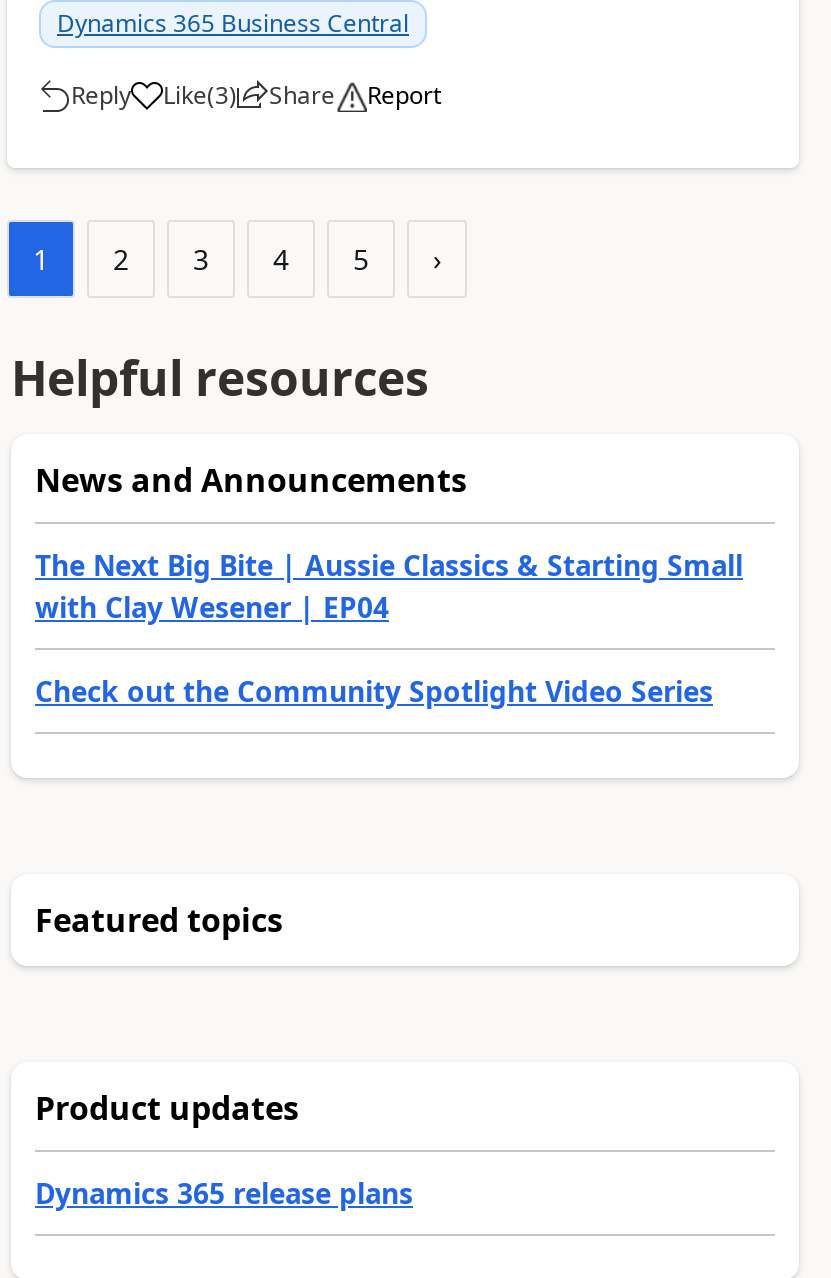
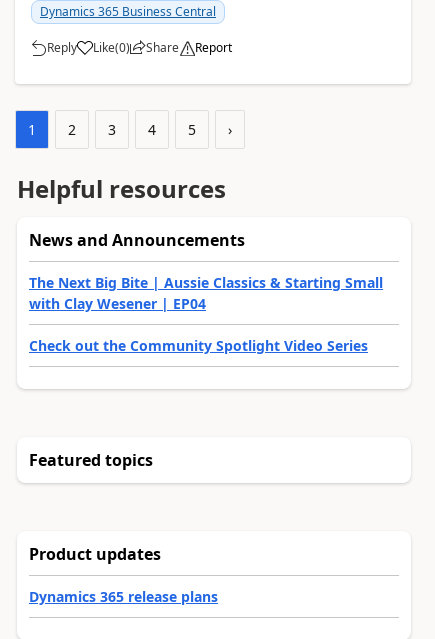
[207,78,237,112] (3) -> [115,39,130,56] (0)

